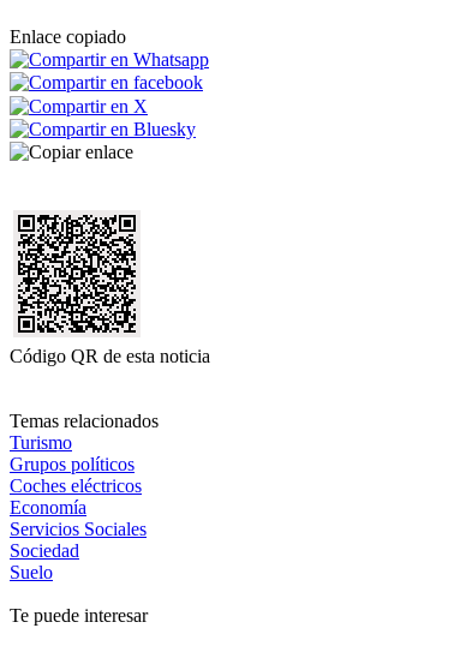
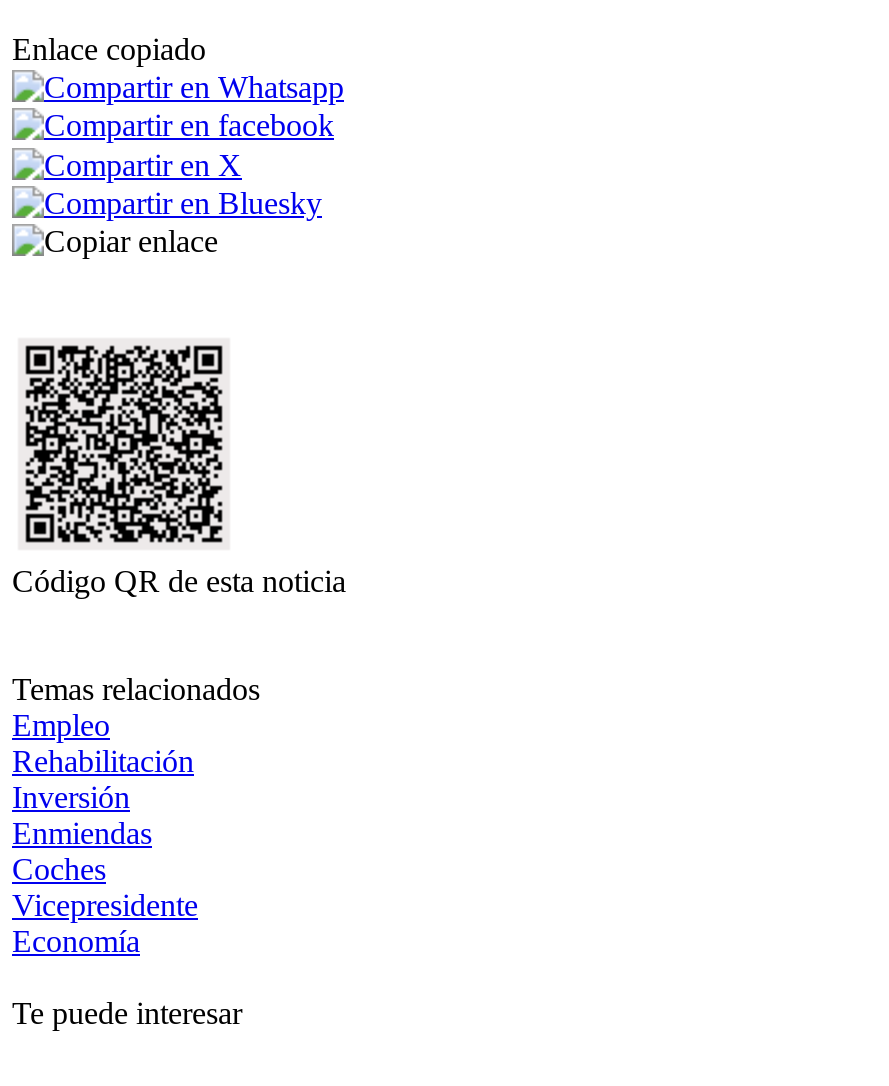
[10,433,142,496] Turismo | Grupos políticos | Coches eléctricos -> [12,708,198,922] Empleo | Rehabilitación | Inversión | Enmiendas | Coches | Vicepresidente
moved [10,497,86,518] -> [12,924,140,958]: Economía
[10,519,147,583] Servicios Sociales | Sociedad | Suelo -> none

